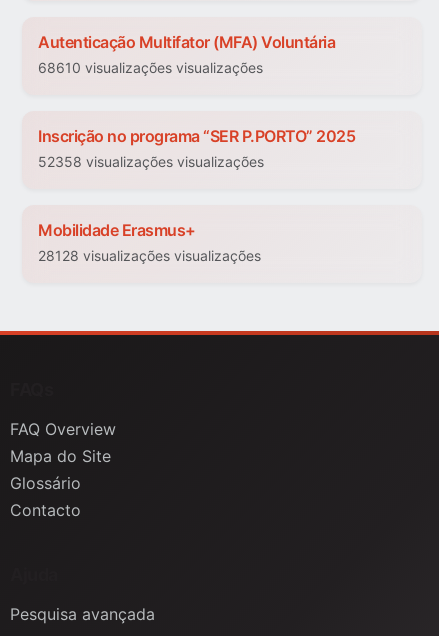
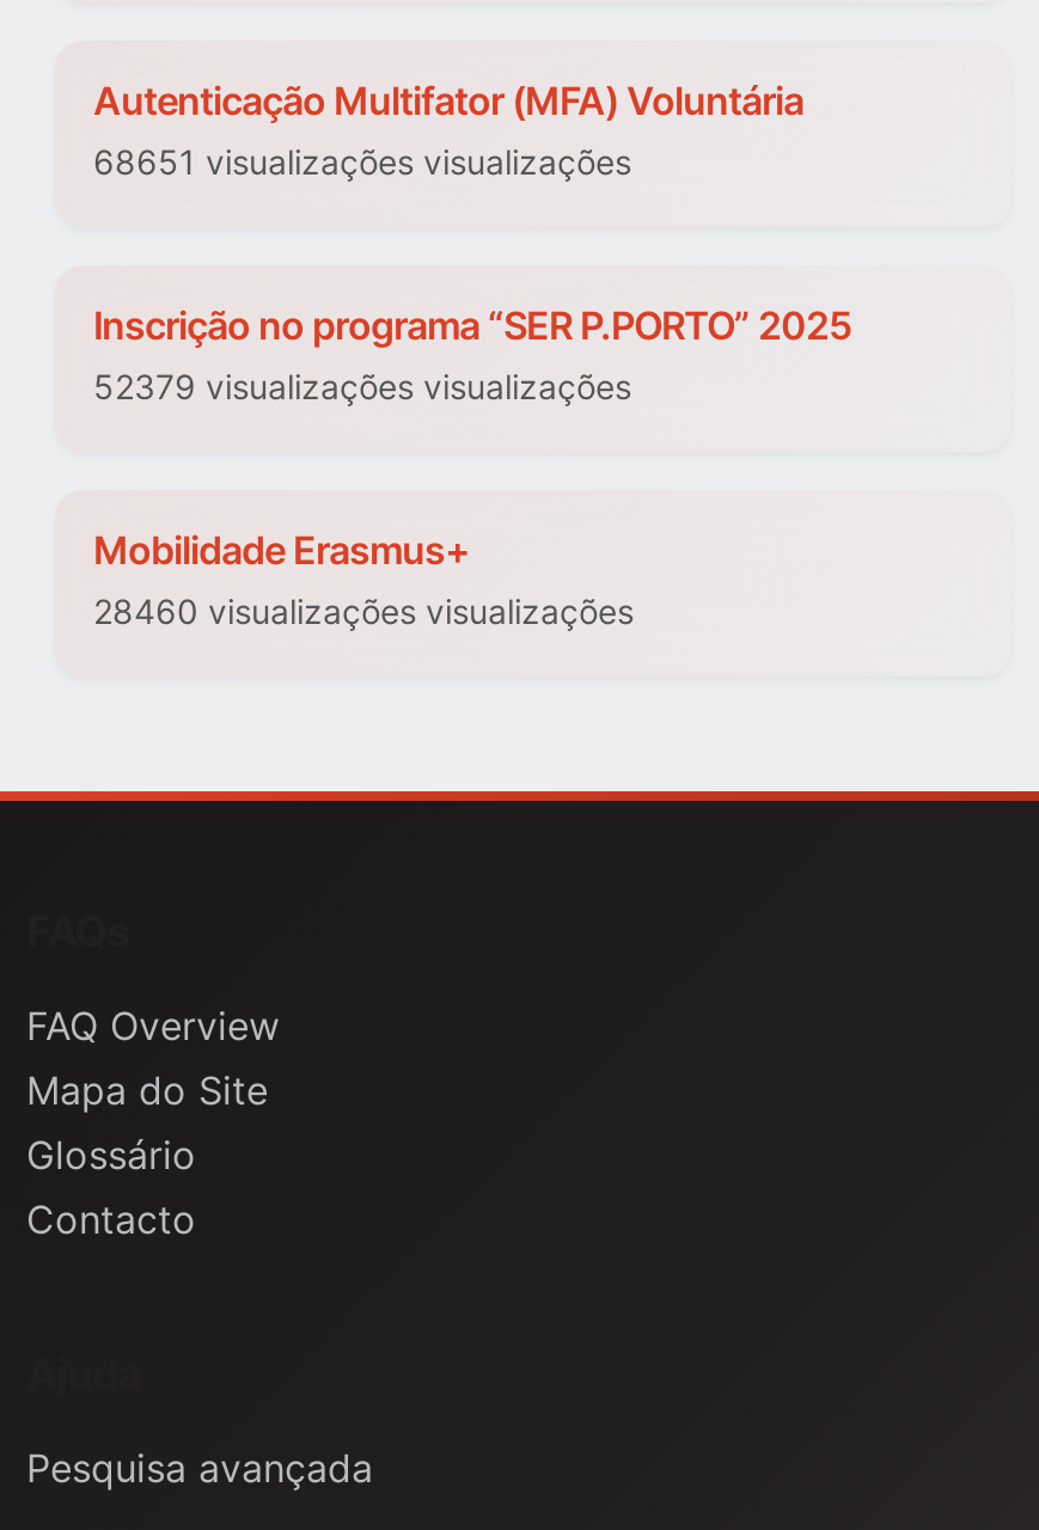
[38,59,263,76] 68610 visualizações visualizações -> [93,142,631,183] 68651 visualizações visualizações
[38,153,264,170] 52358 visualizações visualizações -> [93,367,631,408] 52379 visualizações visualizações
[38,247,261,264] 28128 visualizações visualizações -> [93,592,634,632] 28460 visualizações visualizações

